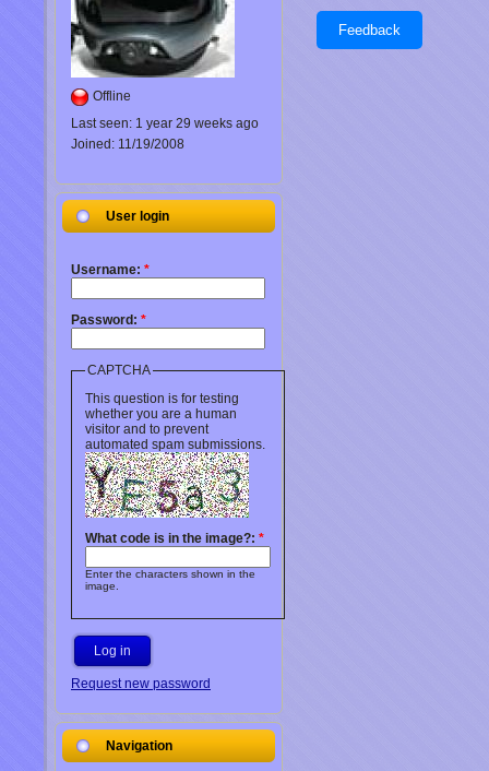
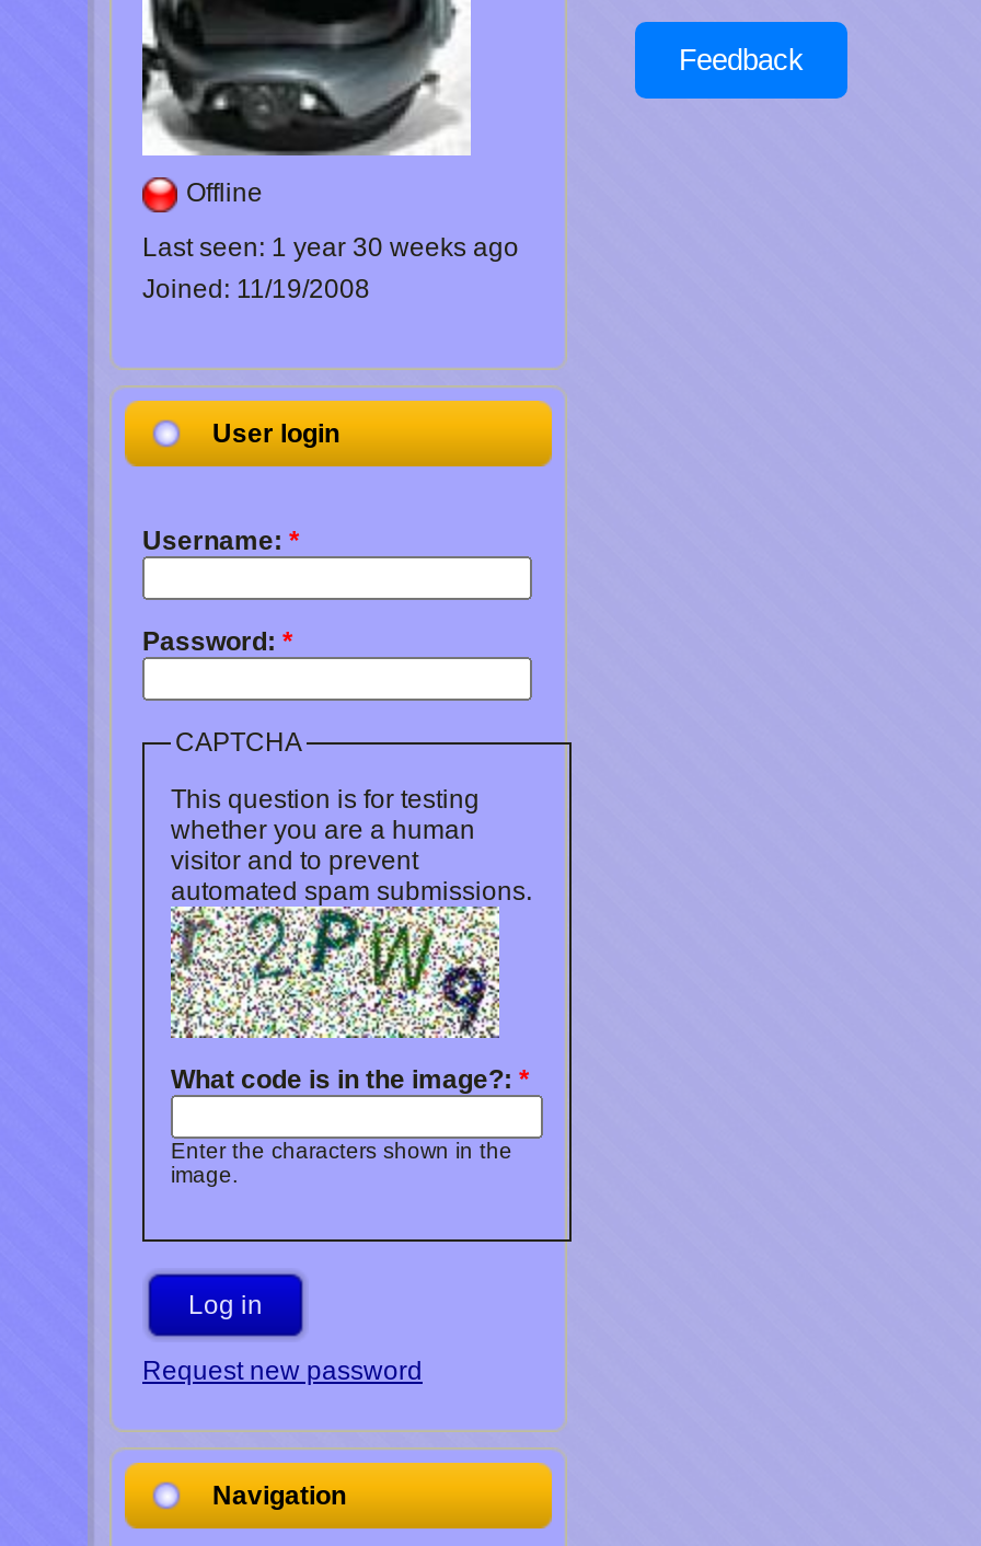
[71,116,259,131] Last seen: 1 year 29 weeks ago -> [142,232,519,263] Last seen: 1 year 30 weeks ago
[85,455,250,518] [image] -> [169,913,499,1040] [image]

